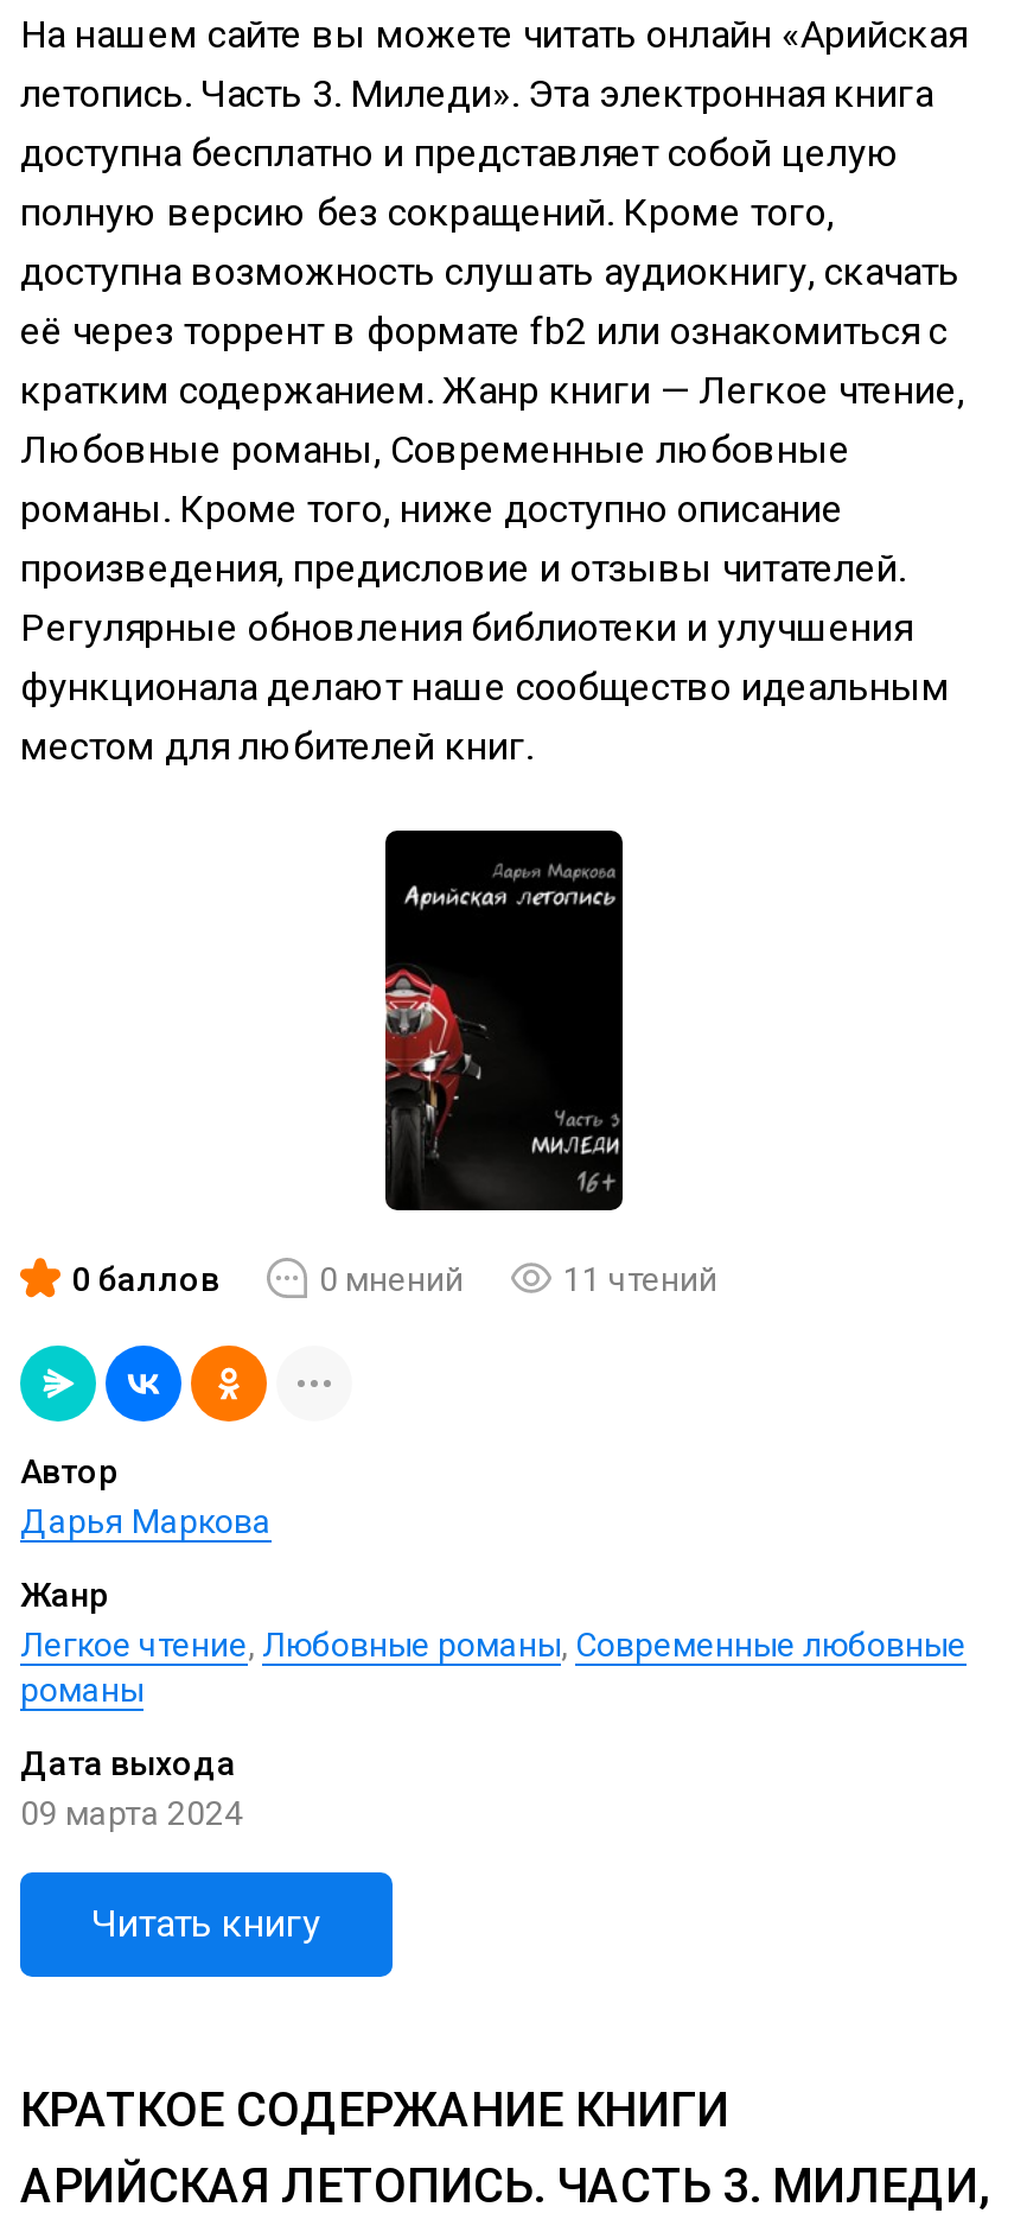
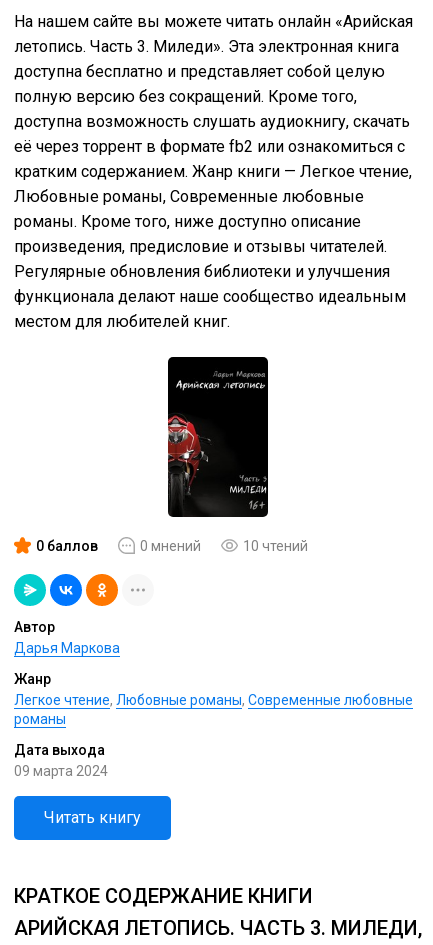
[563,1259,717,1297] 11 чтений -> [243,537,308,553] 10 чтений

